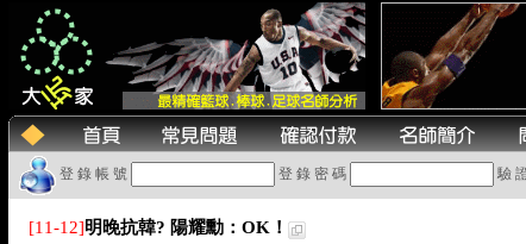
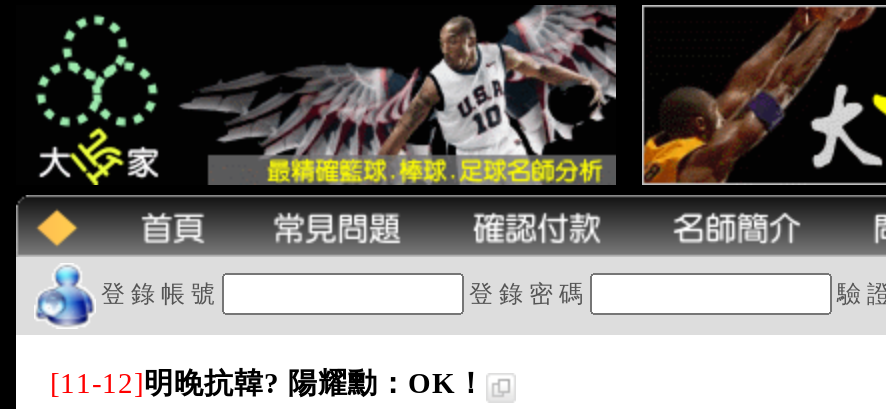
none -> [810,83,880,169] [image]

